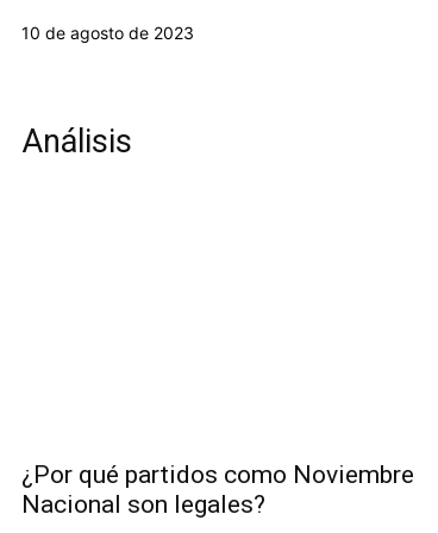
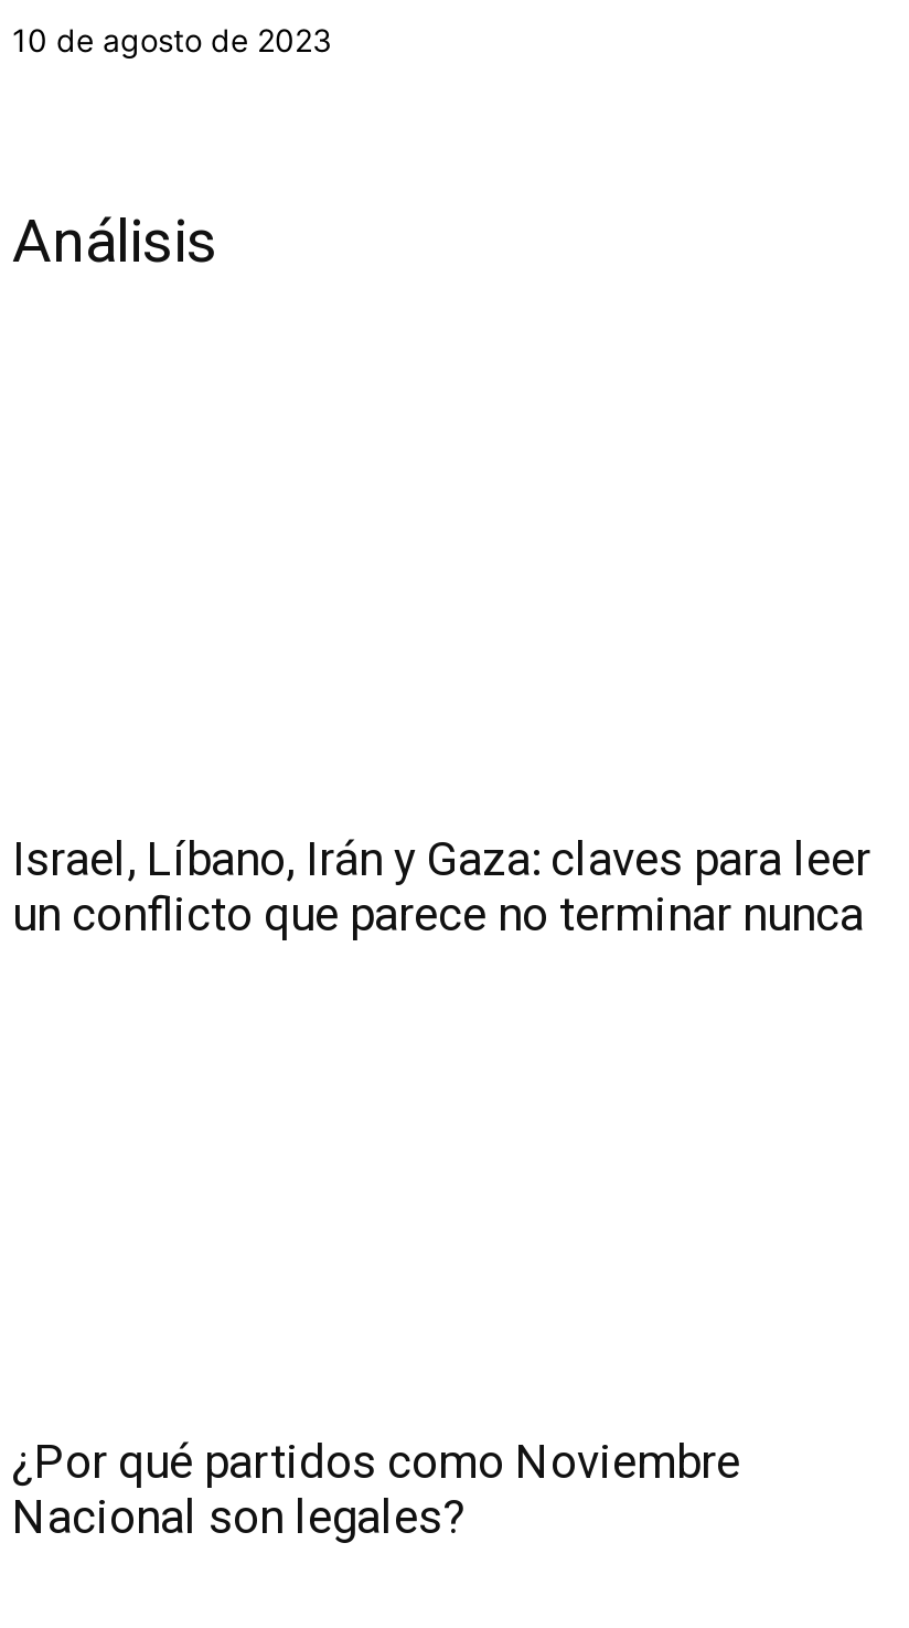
none -> [12,834,870,942] Israel, Líbano, Irán y Gaza: claves para leer | un conflicto que parece no terminar nunca

